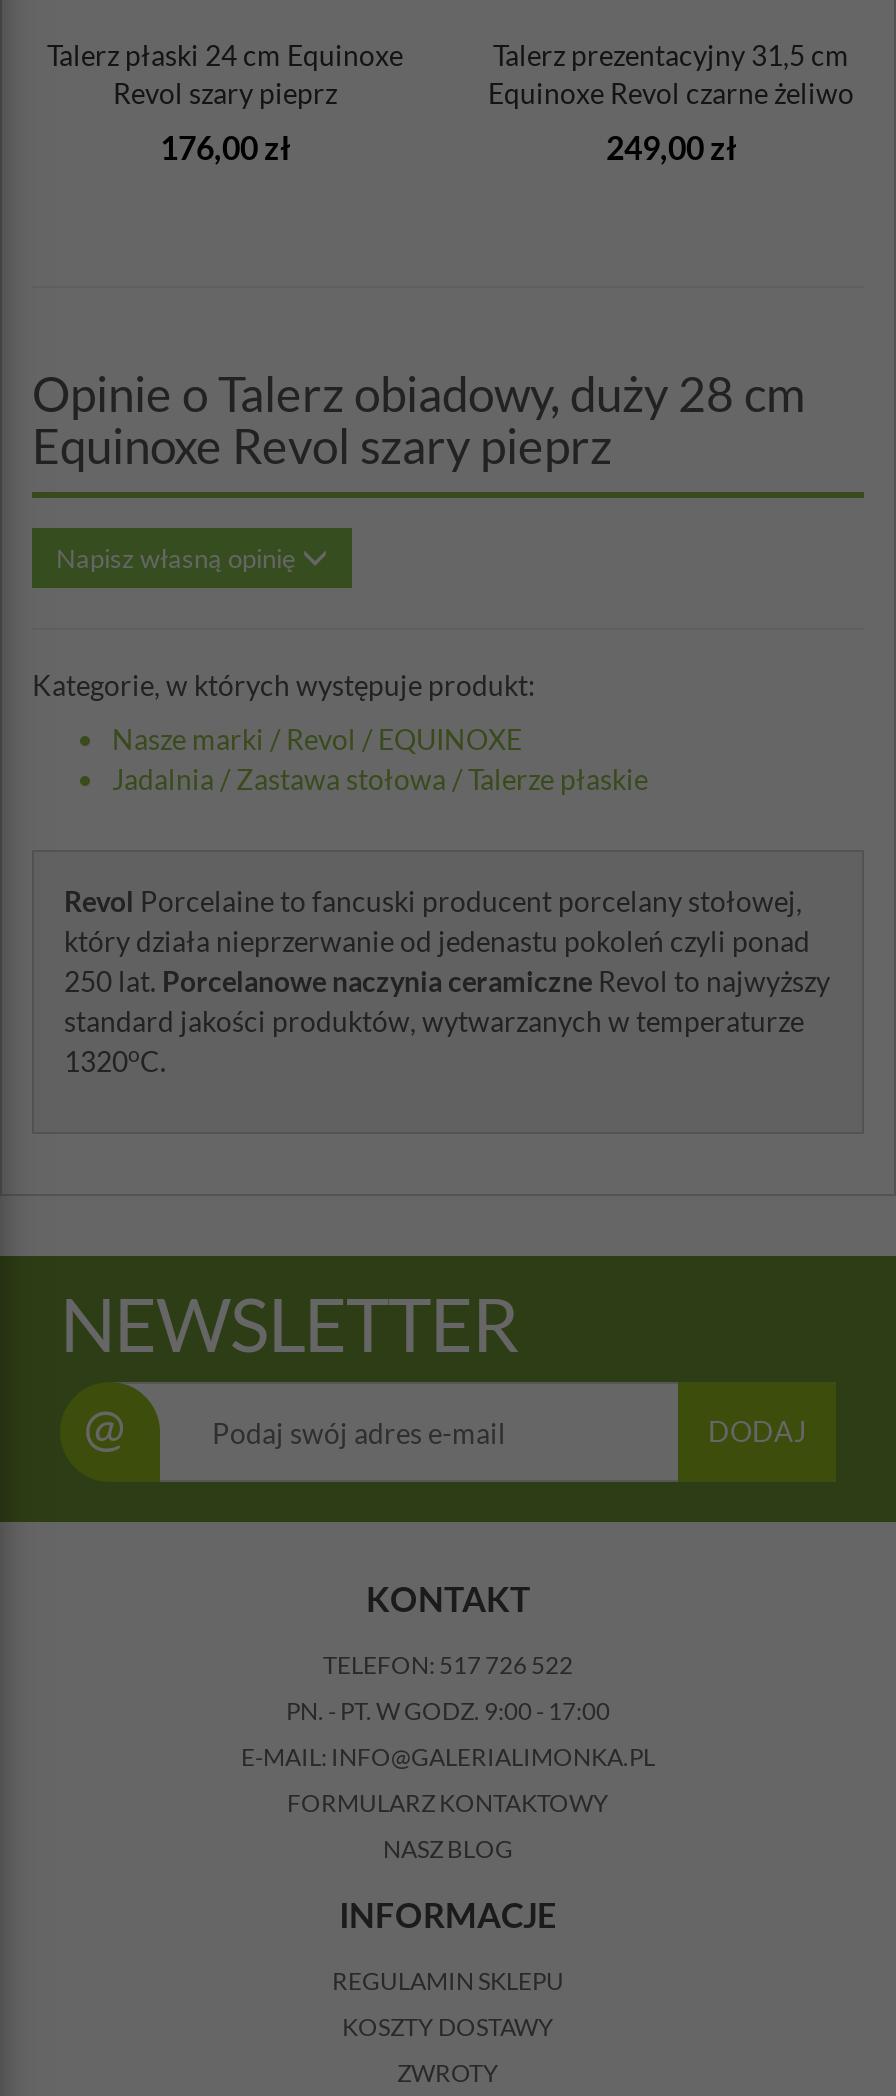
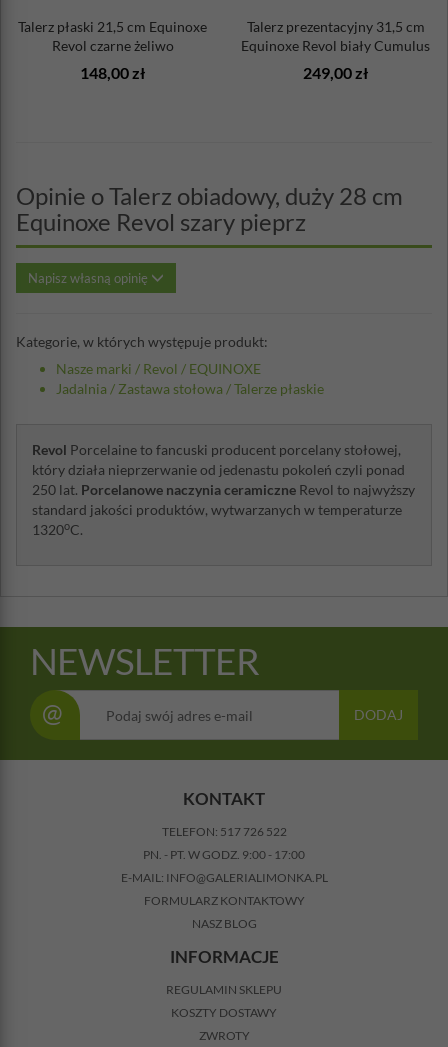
[47,38,403,72] Talerz płaski 24 cm Equinoxe -> [18,18,207,35] Talerz płaski 21,5 cm Equinoxe
[113,76,337,110] Revol szary pieprz -> [51,37,173,54] Revol czarne żeliwo
[488,76,854,110] Equinoxe Revol czarne żeliwo -> [241,37,430,54] Equinoxe Revol biały Cumulus
[160,128,290,166] 176,00 zł -> [80,63,145,82] 148,00 zł

